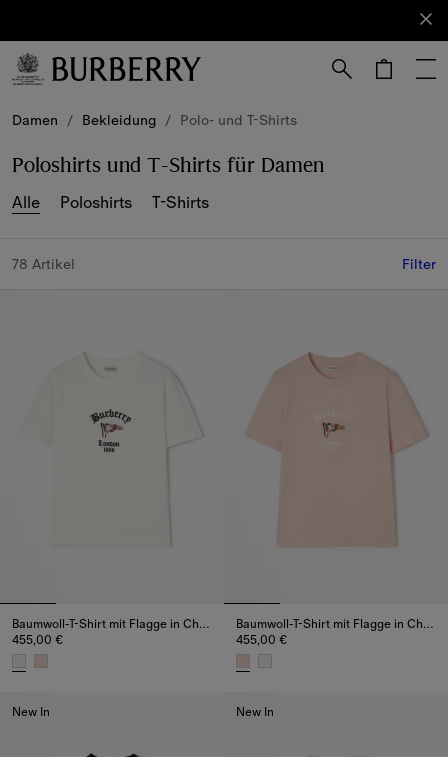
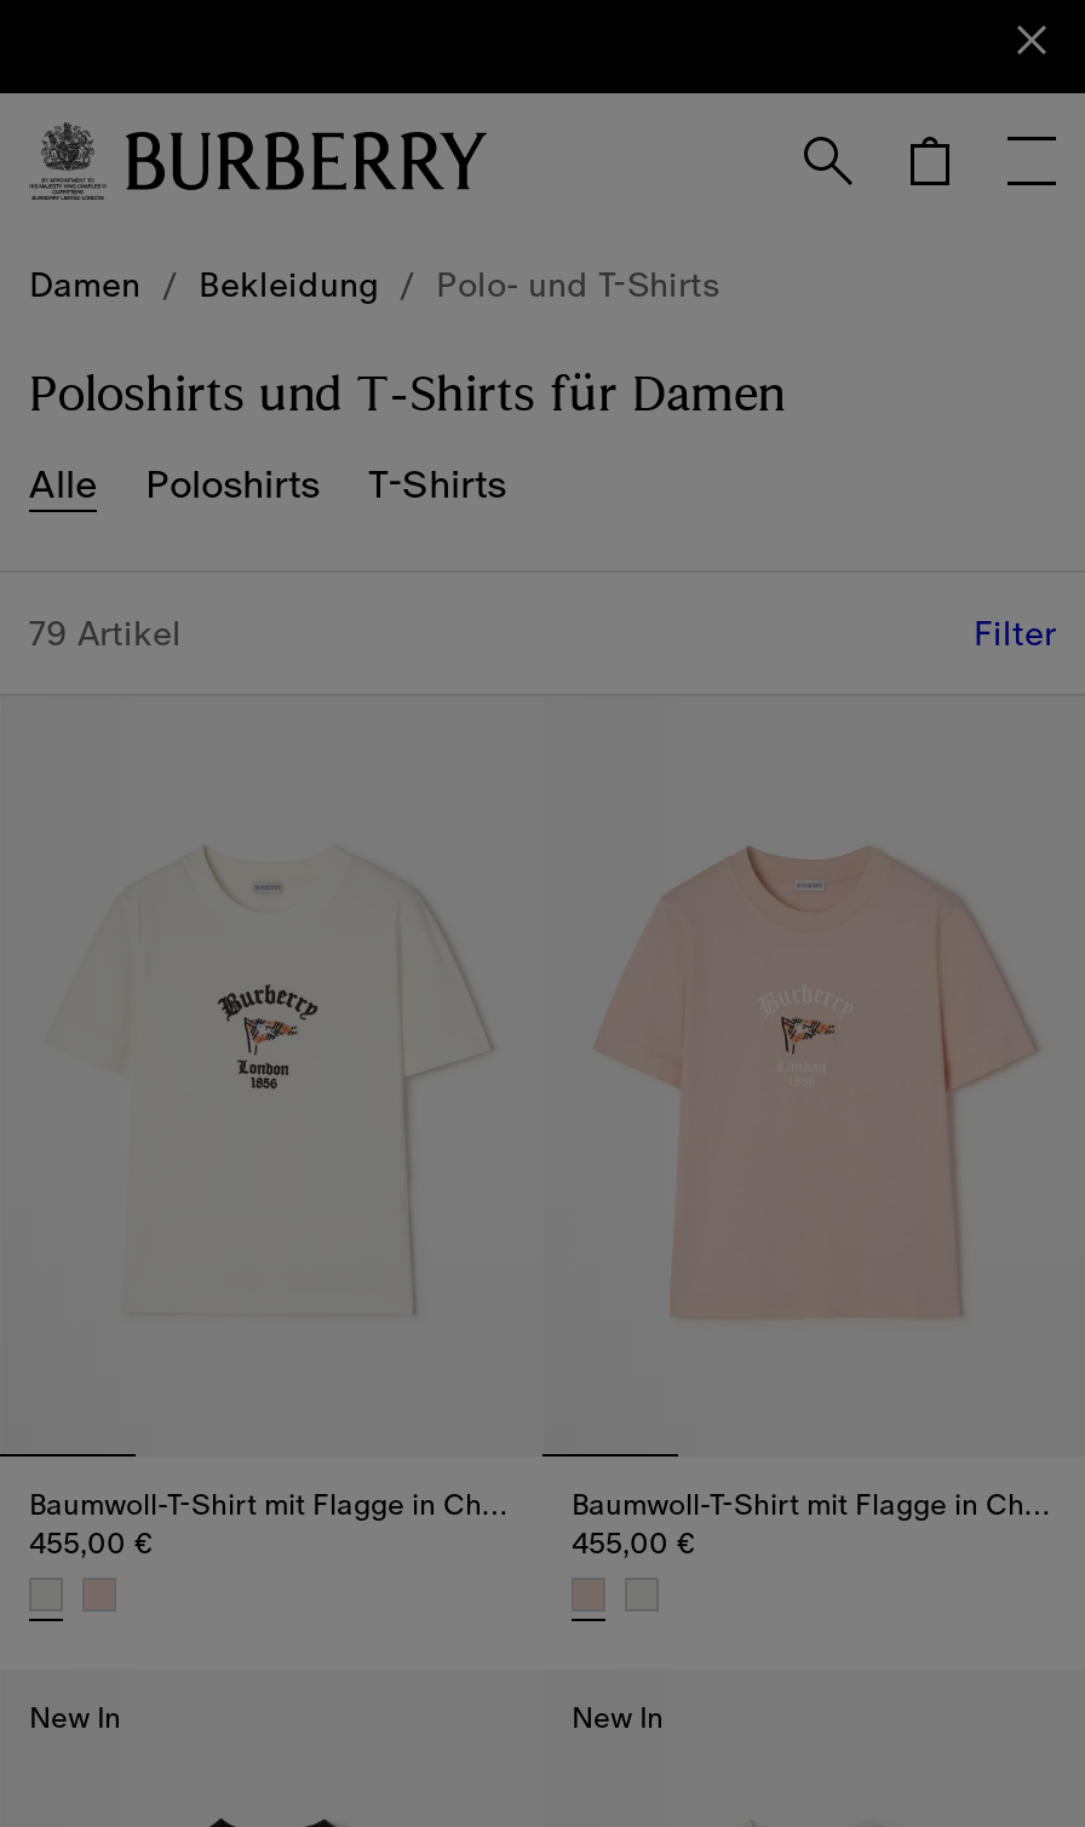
[12,254,75,274] 78 Artikel -> [29,609,182,657] 79 Artikel

